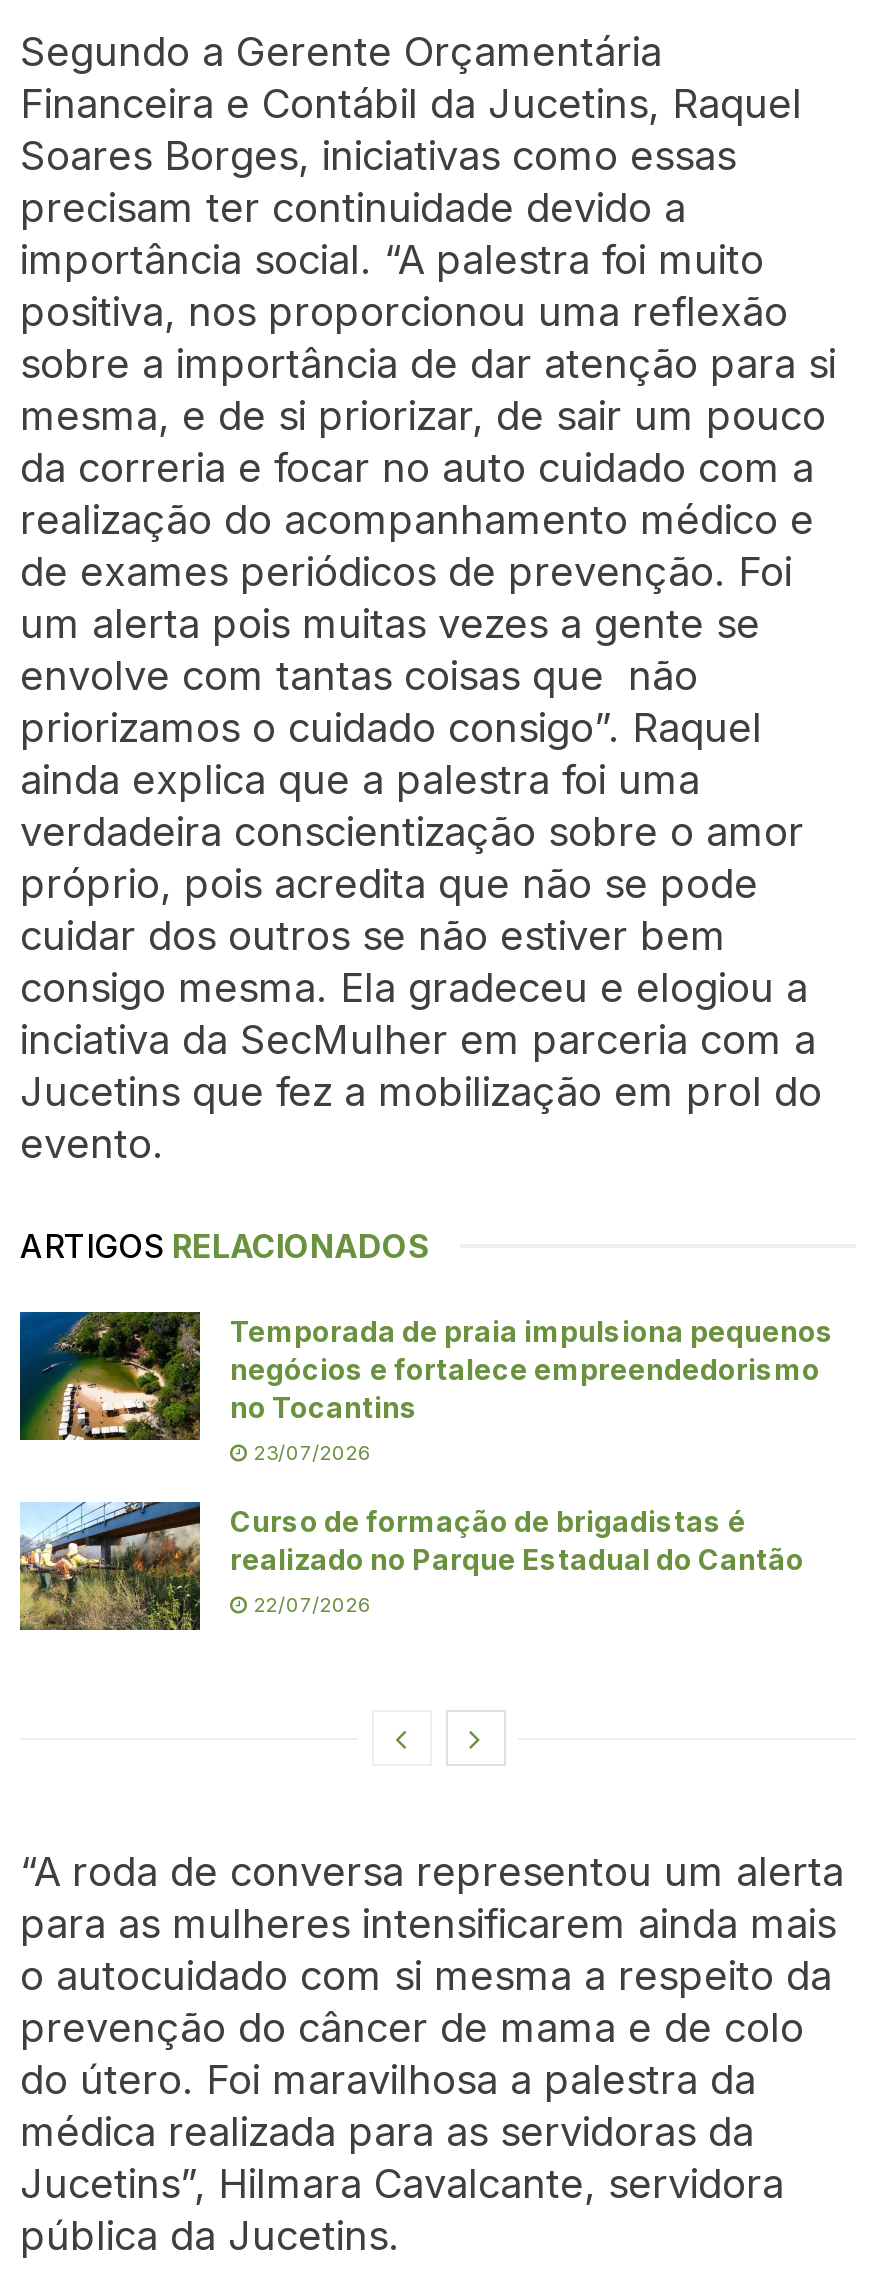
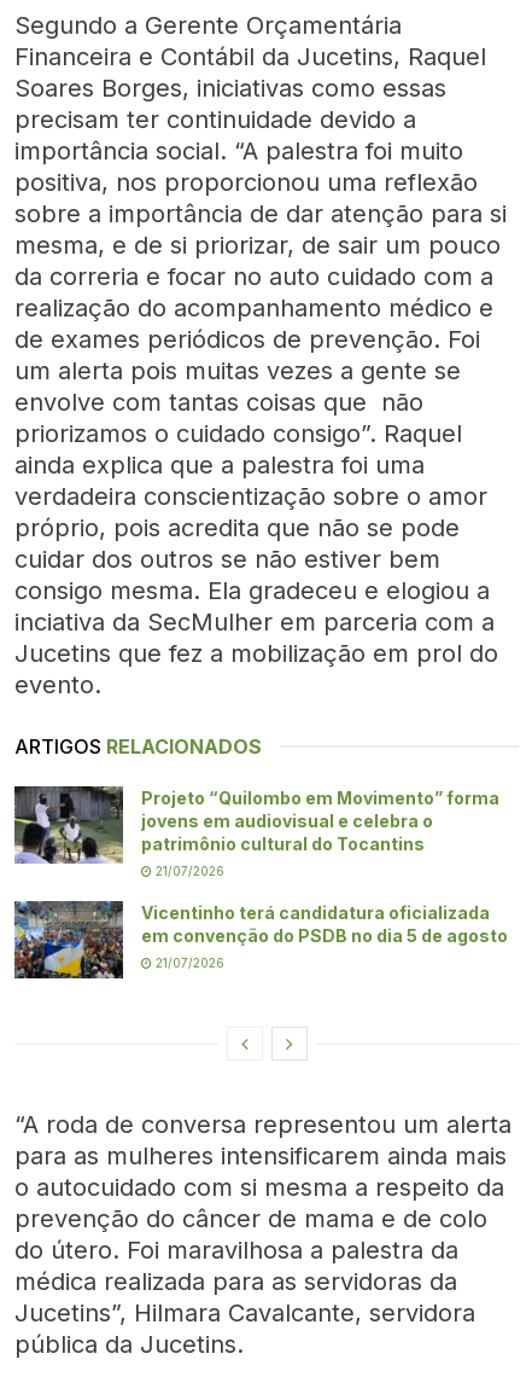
[18,1310,834,1442] [image] | Temporada de praia impulsiona pequenos | negócios e fortalece empreendedorismo | no Tocantins -> [13,785,499,865] [image] | Projeto “Quilombo em Movimento” forma | jovens em audiovisual e celebra o | patrimônio cultural do Tocantins
[248,1440,372,1464] 23/07/2026 -> [152,863,224,878] 21/07/2026
[18,1502,804,1632] [image] | Curso de formação de brigadistas é | realizado no Parque Estadual do Cantão -> [13,900,508,980] [image] | Vicentinho terá candidatura oficializada | em convenção do PSDB no dia 5 de agosto
[248,1592,372,1616] 22/07/2026 -> [152,955,224,970] 21/07/2026

